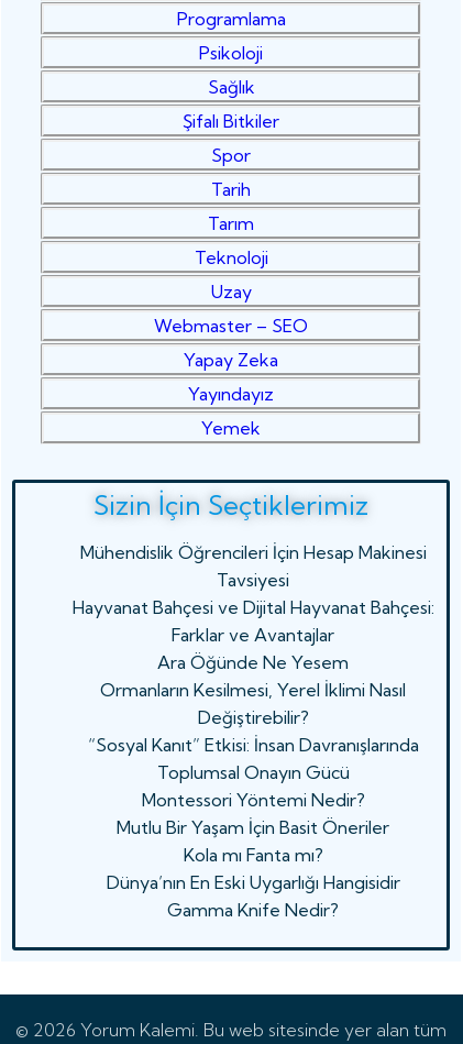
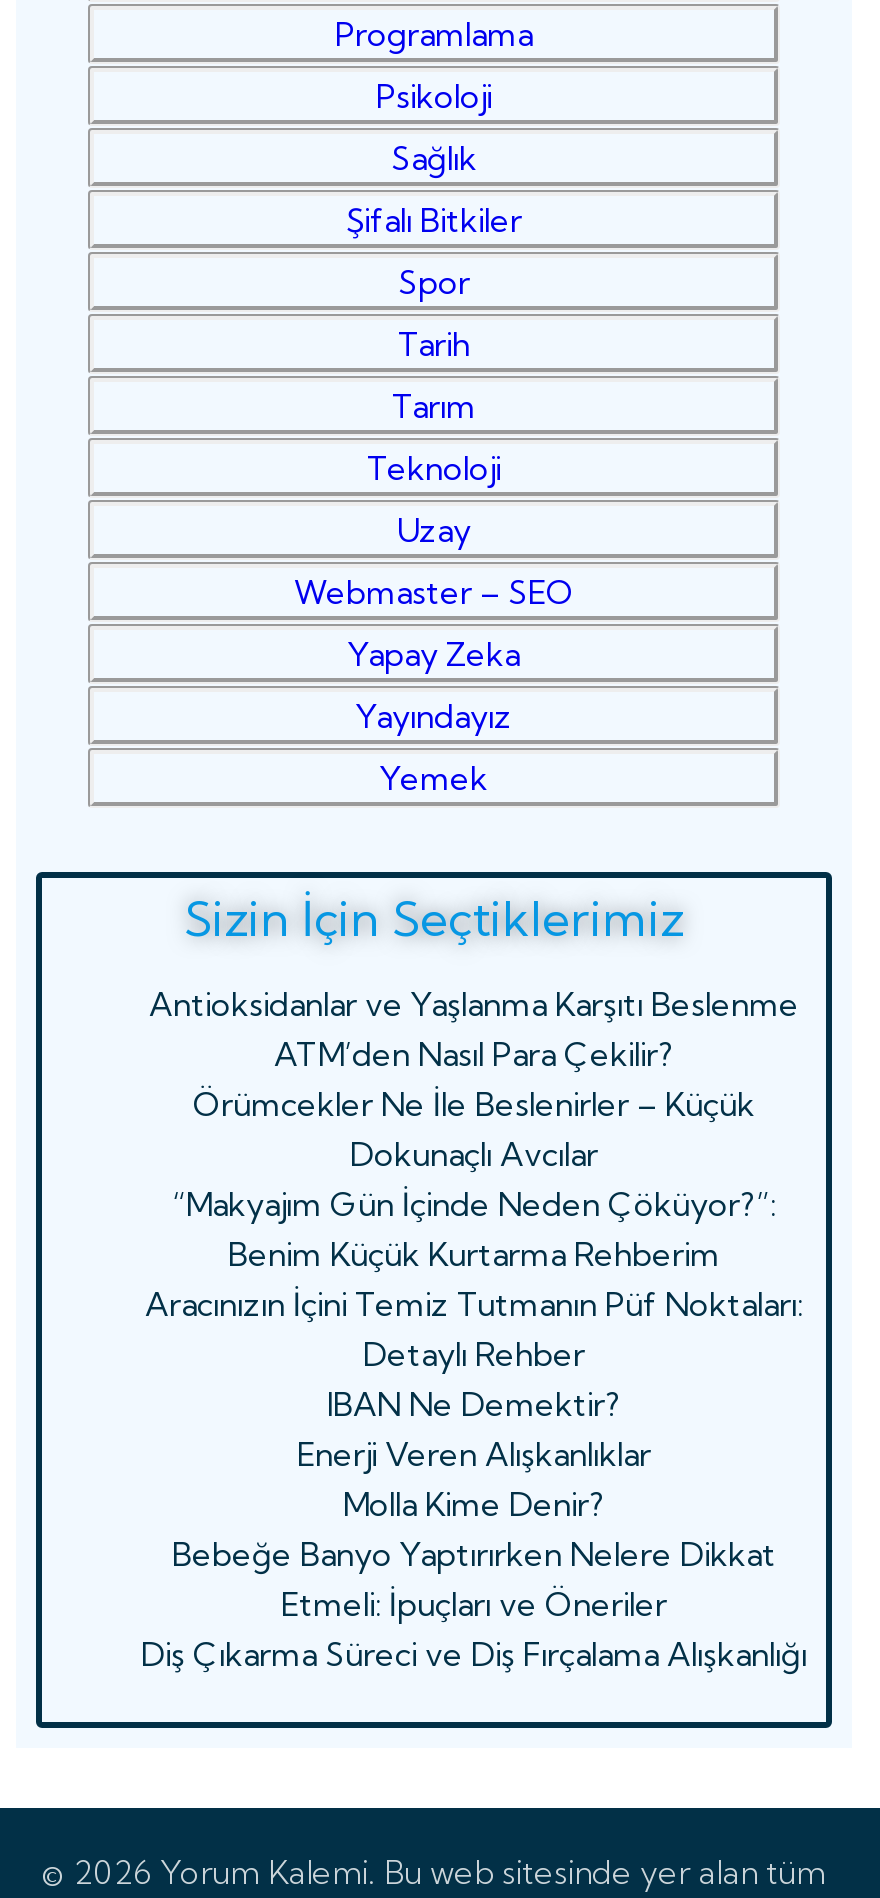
[72,541,434,920] Mühendislik Öğrencileri İçin Hesap Makinesi | Tavsiyesi | Hayvanat Bahçesi ve Dijital Hayvanat Bahçesi: | Farklar ve Avantajlar | Ara Öğünde Ne Yesem | Ormanların Kesilmesi, Yerel İklimi Nasıl | Değiştirebilir? | “Sosyal Kanıt” Etkisi: İnsan Davranışlarında | Toplumsal Onayın Gücü | Montessori Yöntemi Nedir? | Mutlu Bir Yaşam İçin Basit Öneriler | Kola mı Fanta mı? | Dünya’nın En Eski Uygarlığı Hangisidir | Gamma Knife Nedir? -> [141,983,807,1673] Antioksidanlar ve Yaşlanma Karşıtı Beslenme | ATM’den Nasıl Para Çekilir? | Örümcekler Ne İle Beslenirler – Küçük | Dokunaçlı Avcılar | “Makyajım Gün İçinde Neden Çöküyor?”: | Benim Küçük Kurtarma Rehberim | Aracınızın İçini Temiz Tutmanın Püf Noktaları: | Detaylı Rehber | IBAN Ne Demektir? | Enerji Veren Alışkanlıklar | Molla Kime Denir? | Bebeğe Banyo Yaptırırken Nelere Dikkat | Etmeli: İpuçları ve Öneriler | Diş Çıkarma Süreci ve Diş Fırçalama Alışkanlığı

